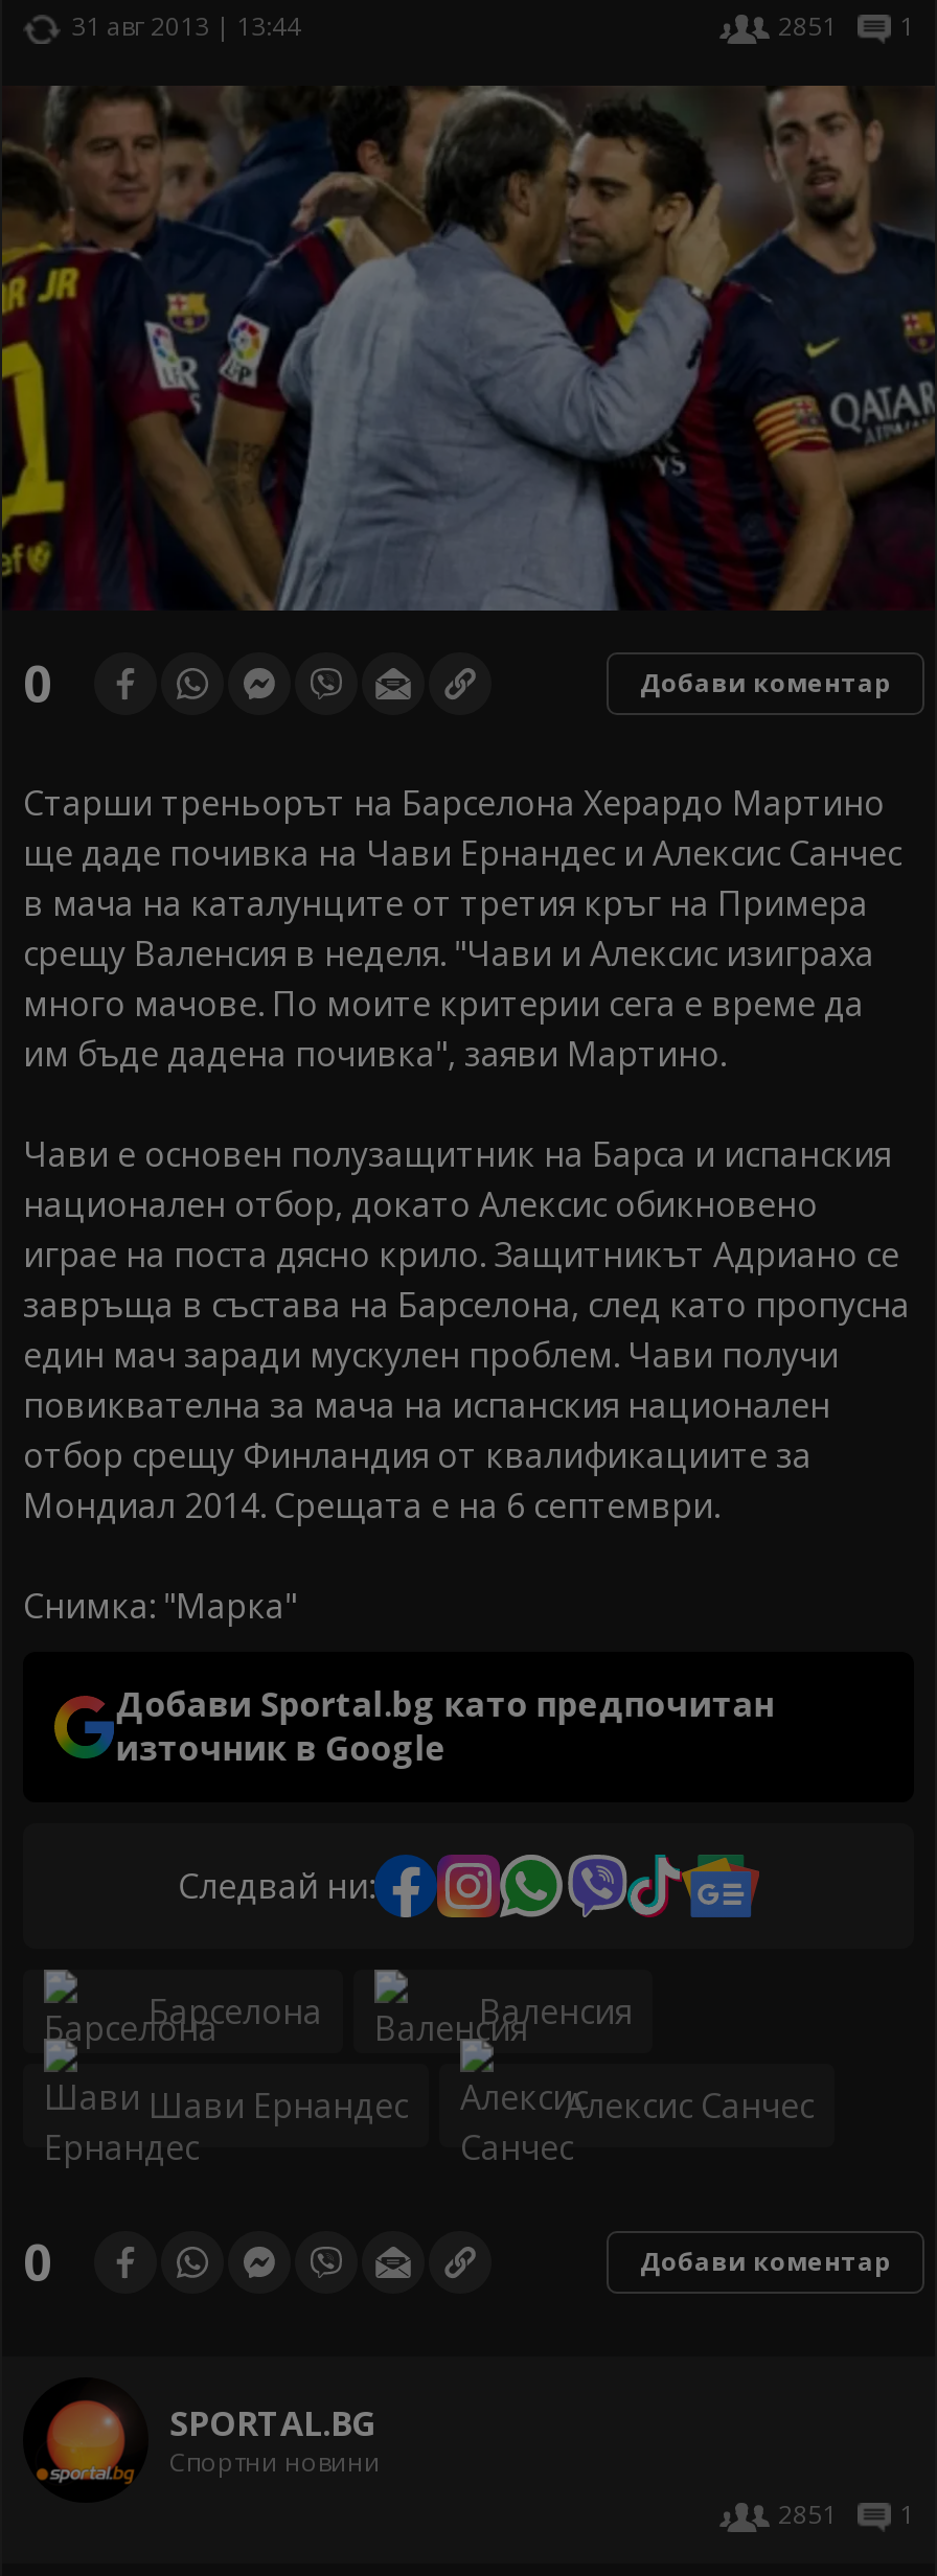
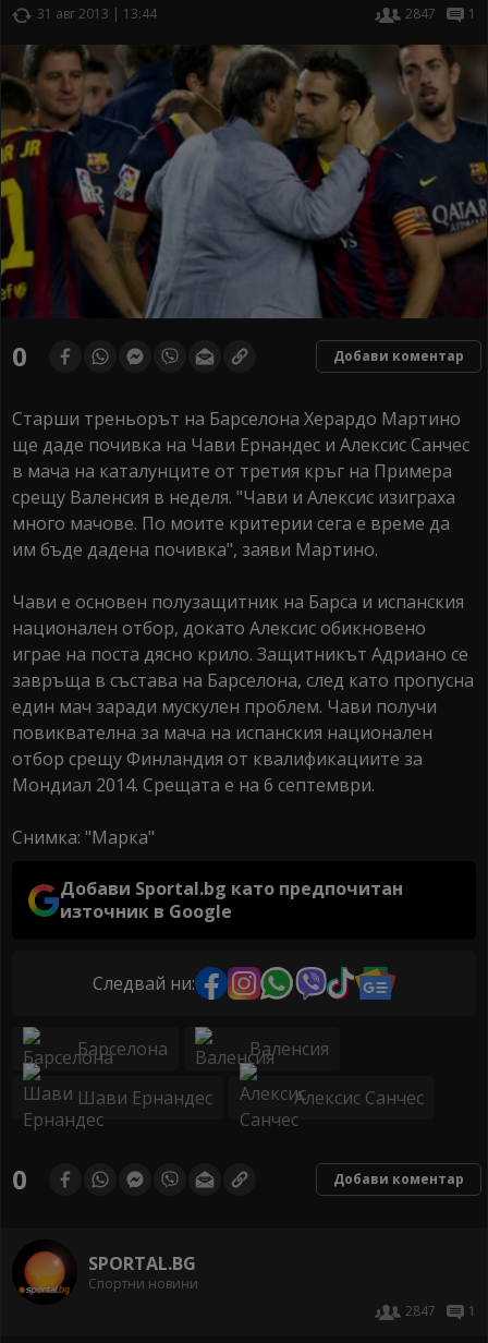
[778,8,914,44] 2851 1 -> [405,4,476,23] 2847 1
[778,2497,914,2532] 2851 1 -> [405,1302,476,1320] 2847 1

